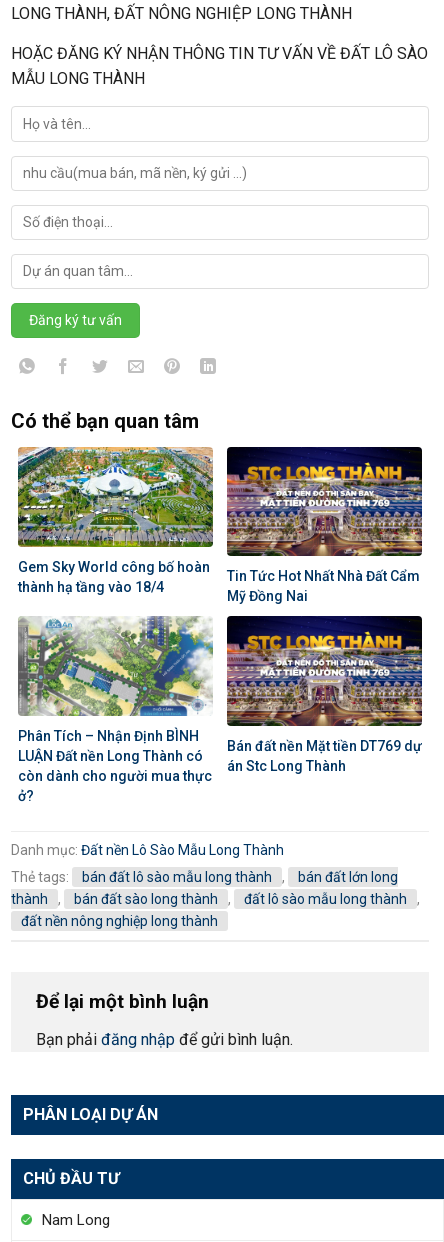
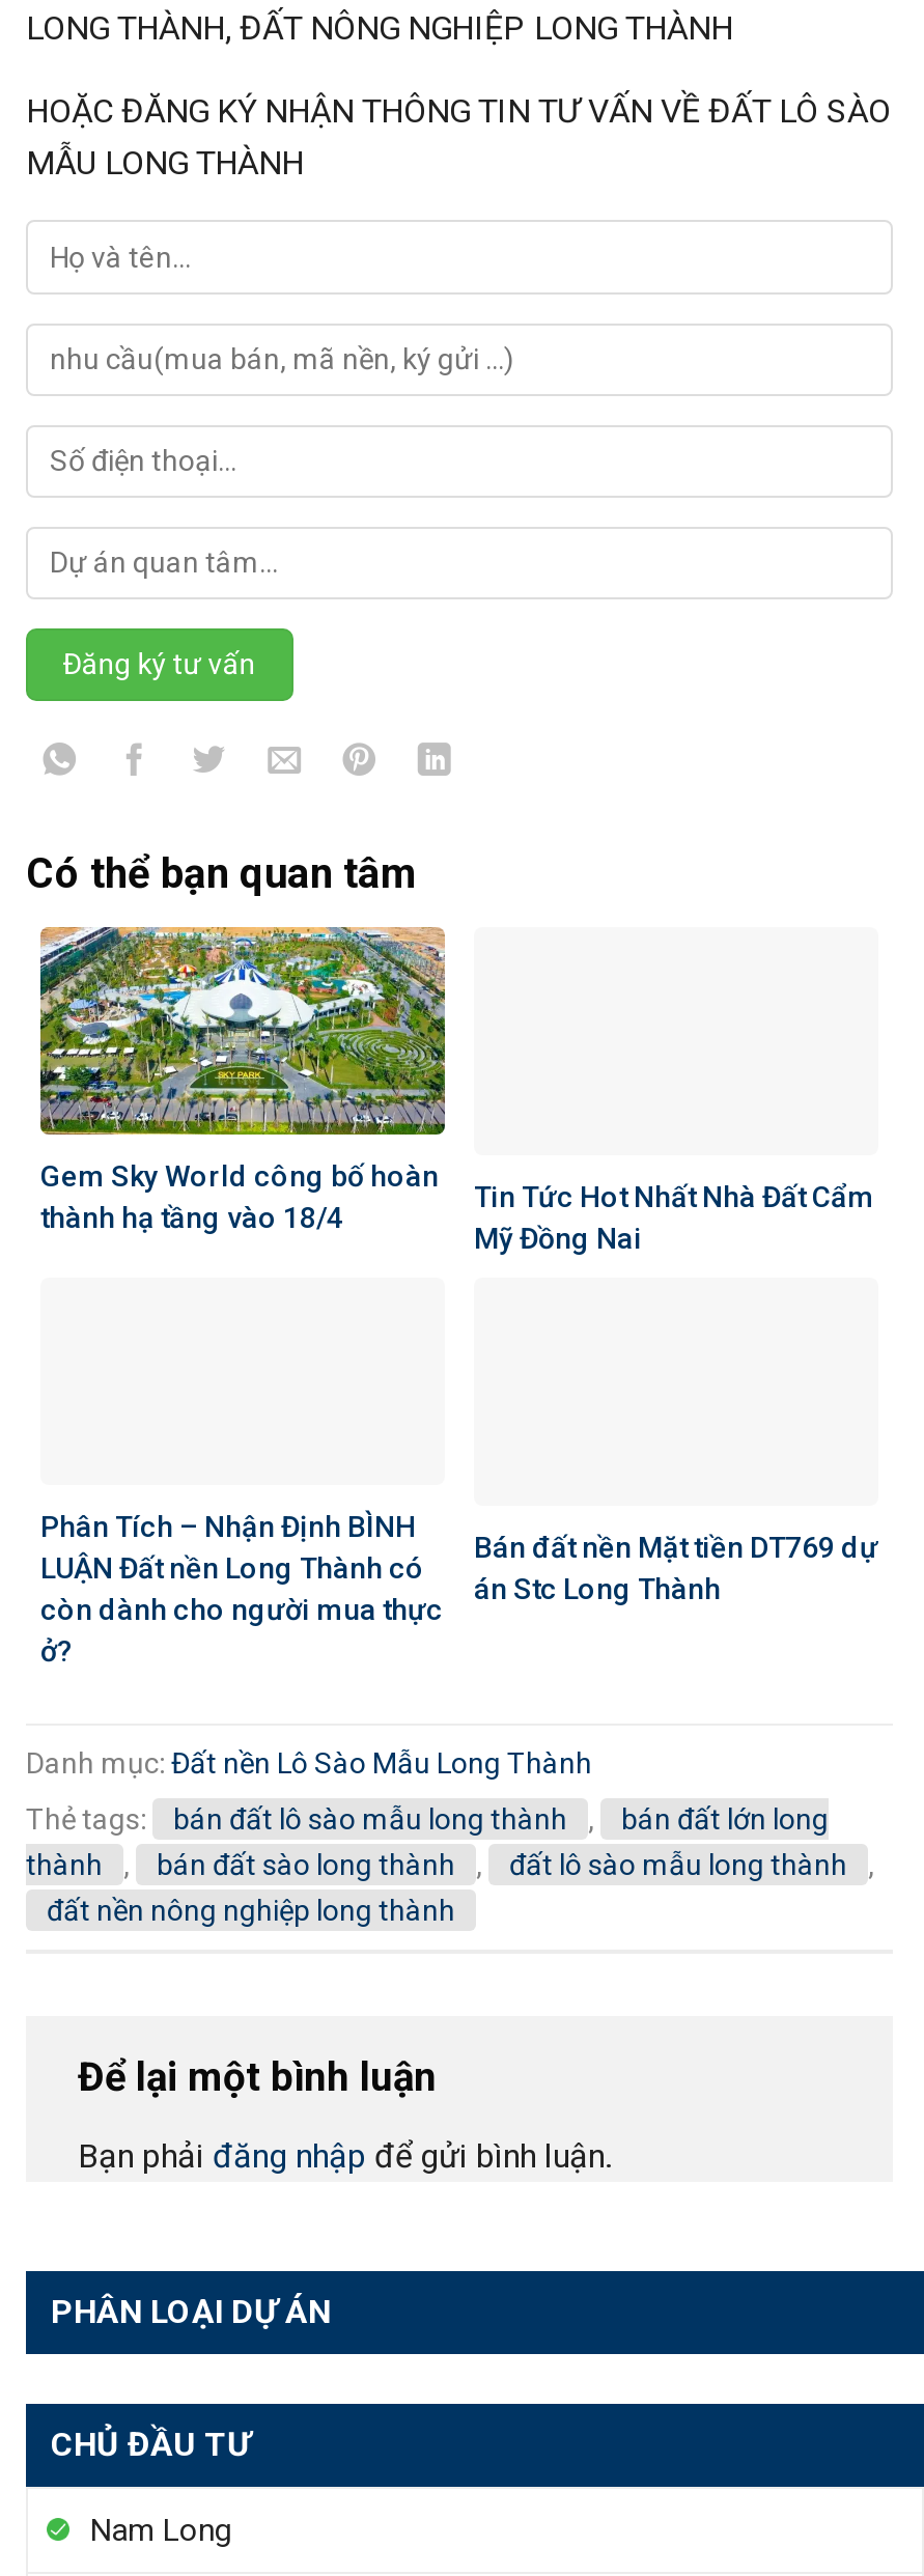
[226,446,423,557] [image] -> none
[17,615,214,717] [image] -> none
[226,615,423,727] [image] -> none

